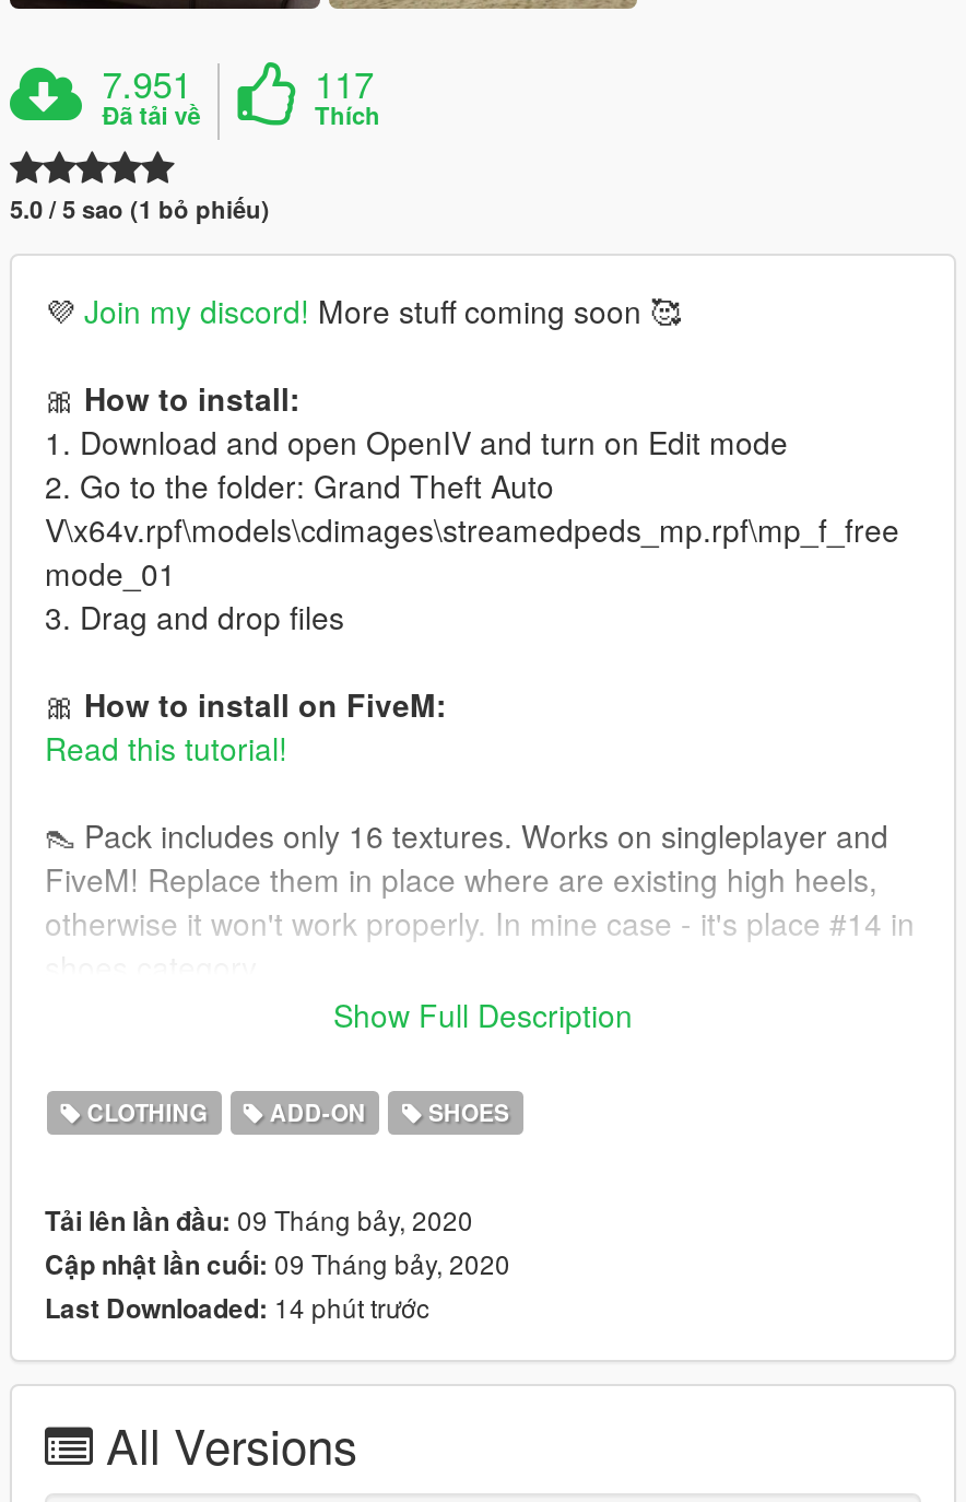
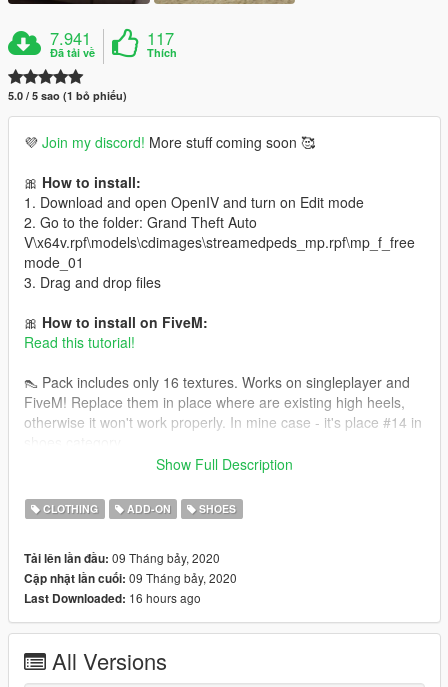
[102,57,192,109] 7.951 -> [50,26,91,50] 7.941
[45,1288,429,1327] Last Downloaded: 14 phút trước -> [24,589,201,607] Last Downloaded: 16 hours ago

